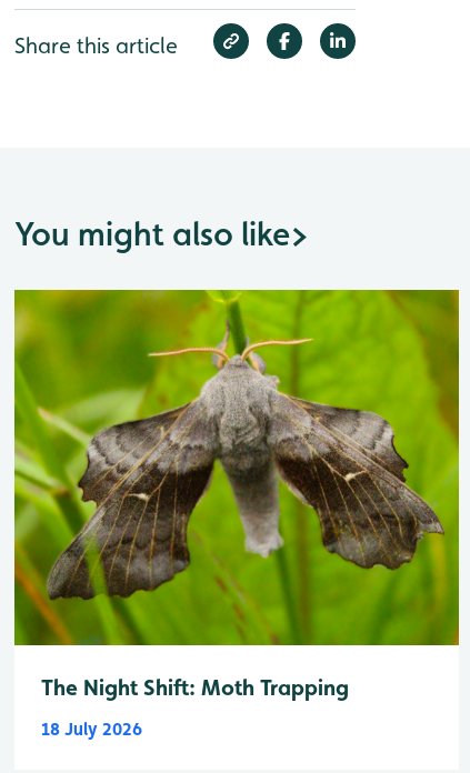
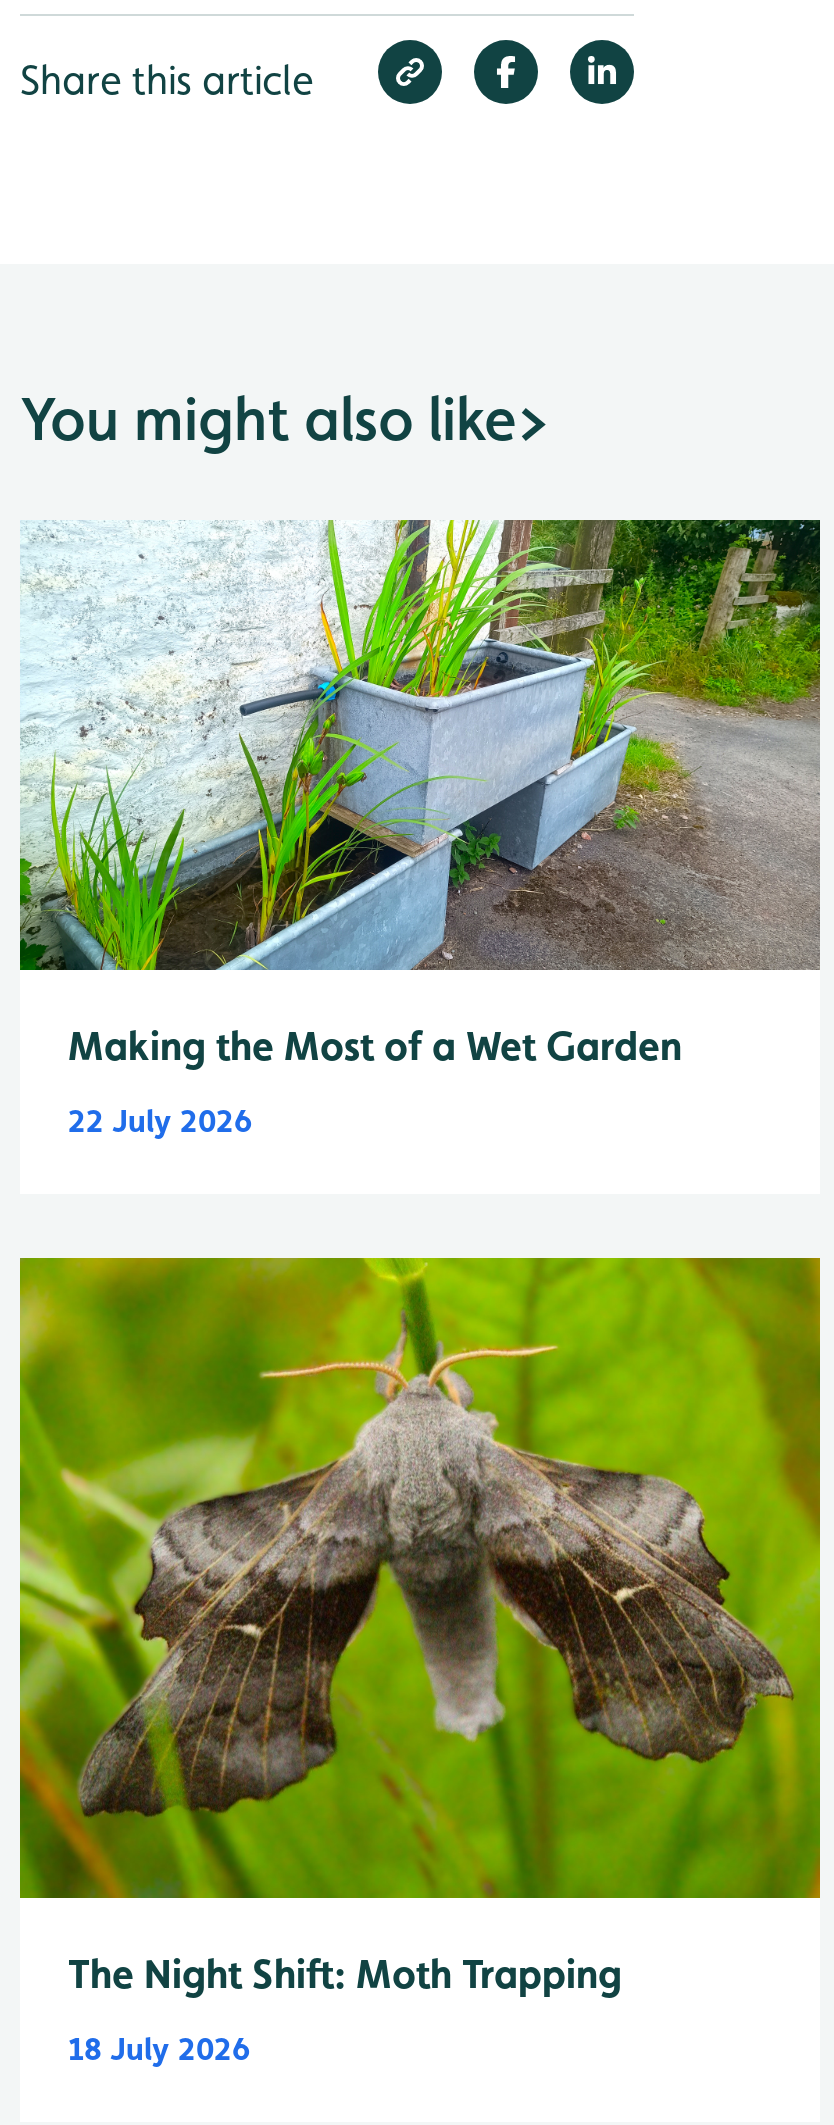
none -> [18,518,822,1140] [image] | Making the Most of a Wet Garden | 22 July 2026

